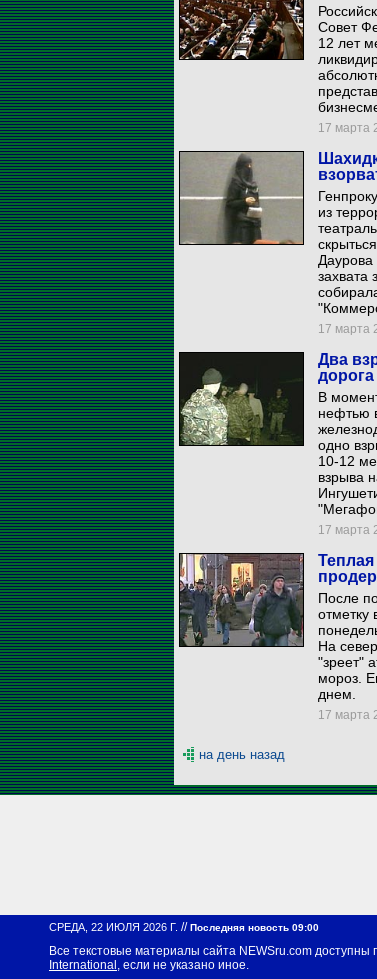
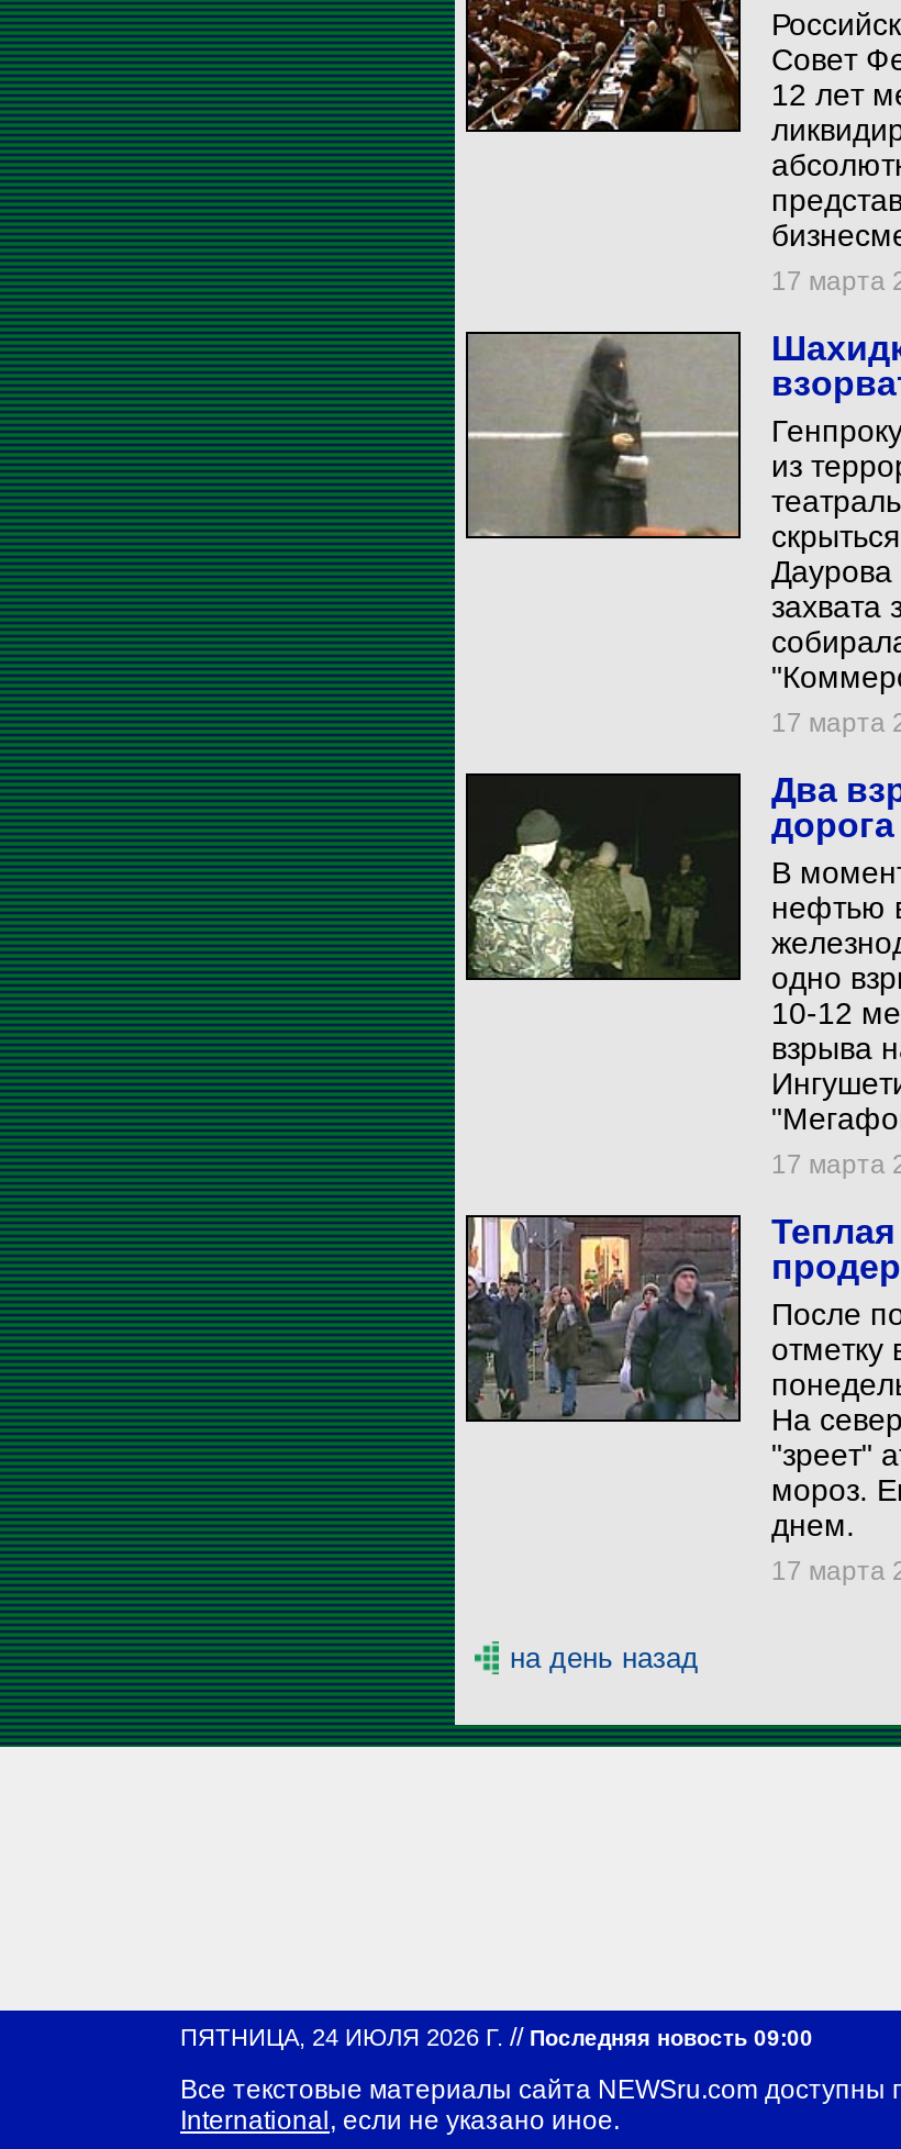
[49,920,319,934] СРЕДА, 22 ИЮЛЯ 2026 Г. // Последняя новость 09:00 -> [180,2022,813,2052] ПЯТНИЦА, 24 ИЮЛЯ 2026 Г. // Последняя новость 09:00

